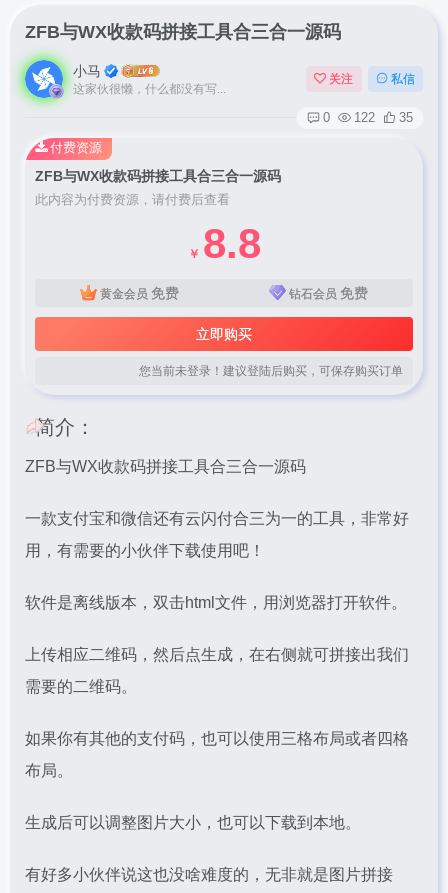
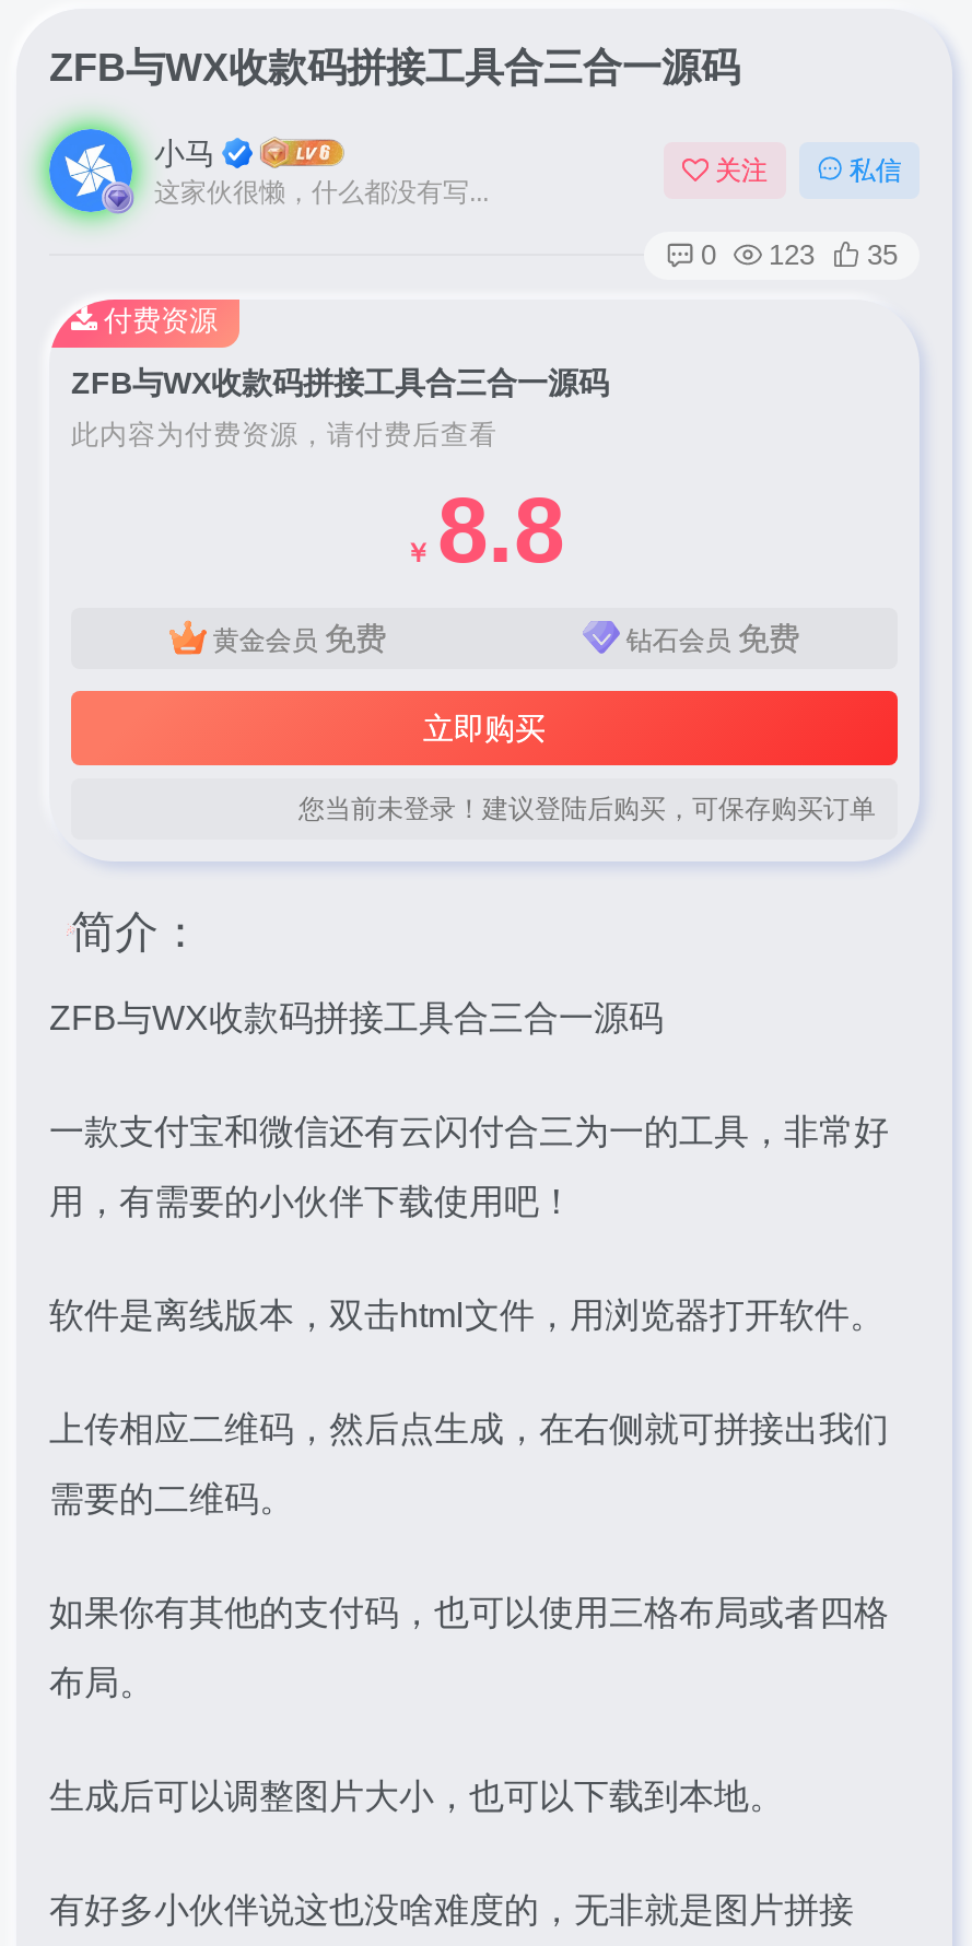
[323,110,413,125] 0 122 35 -> [701,238,898,271] 0 123 35

